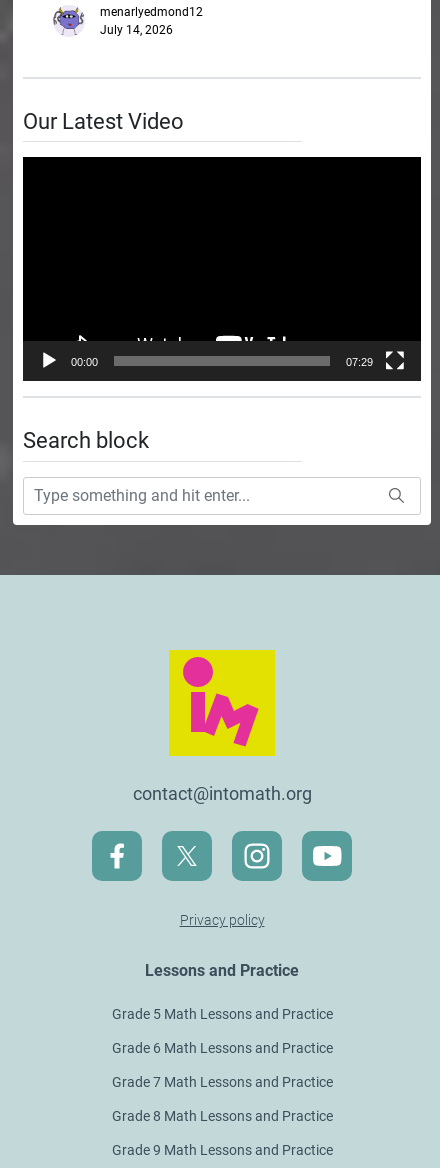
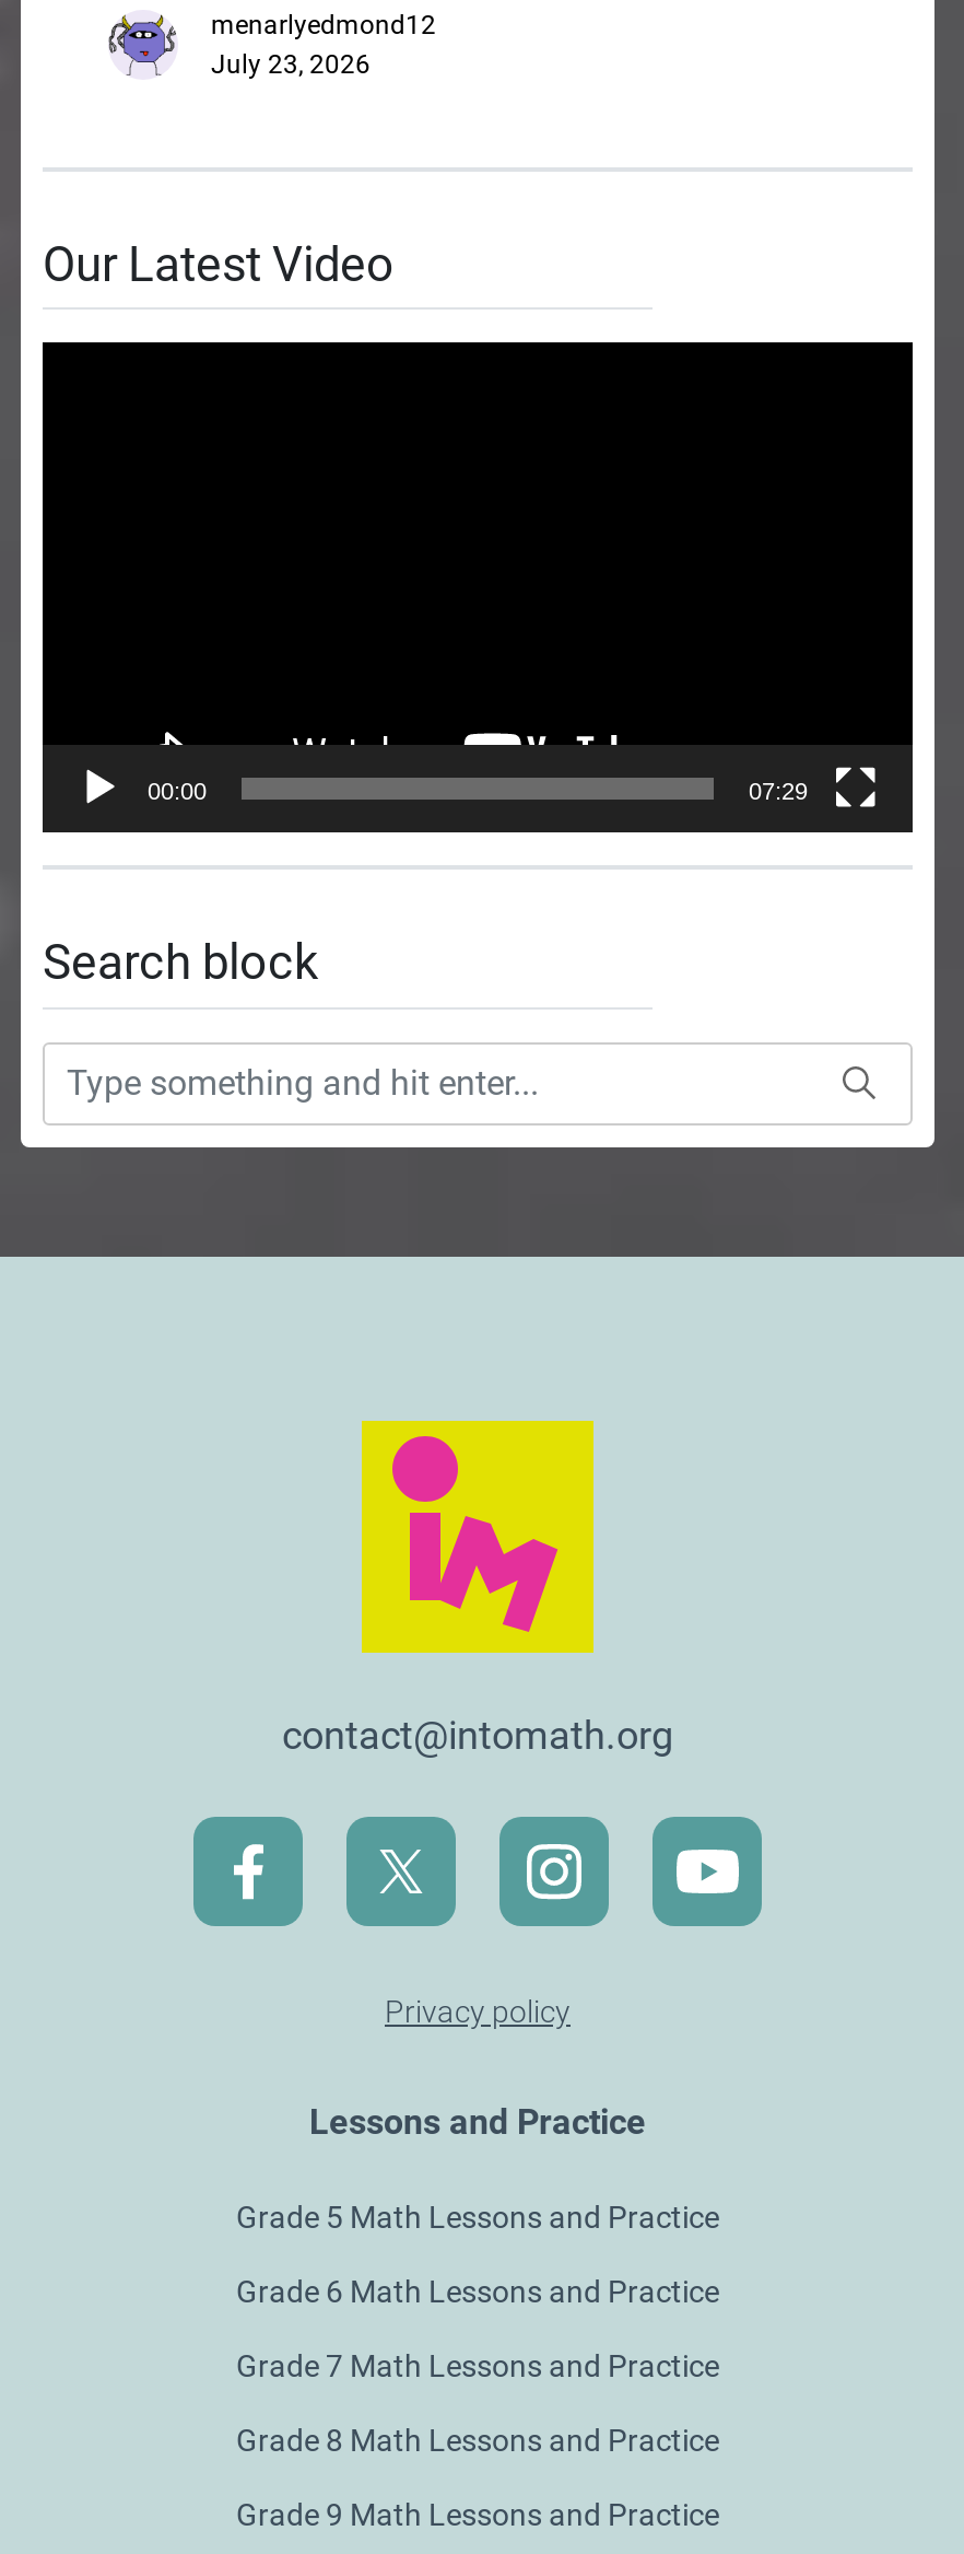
[100,23,173,37] July 14, 2026 -> [211,50,371,81] July 23, 2026

